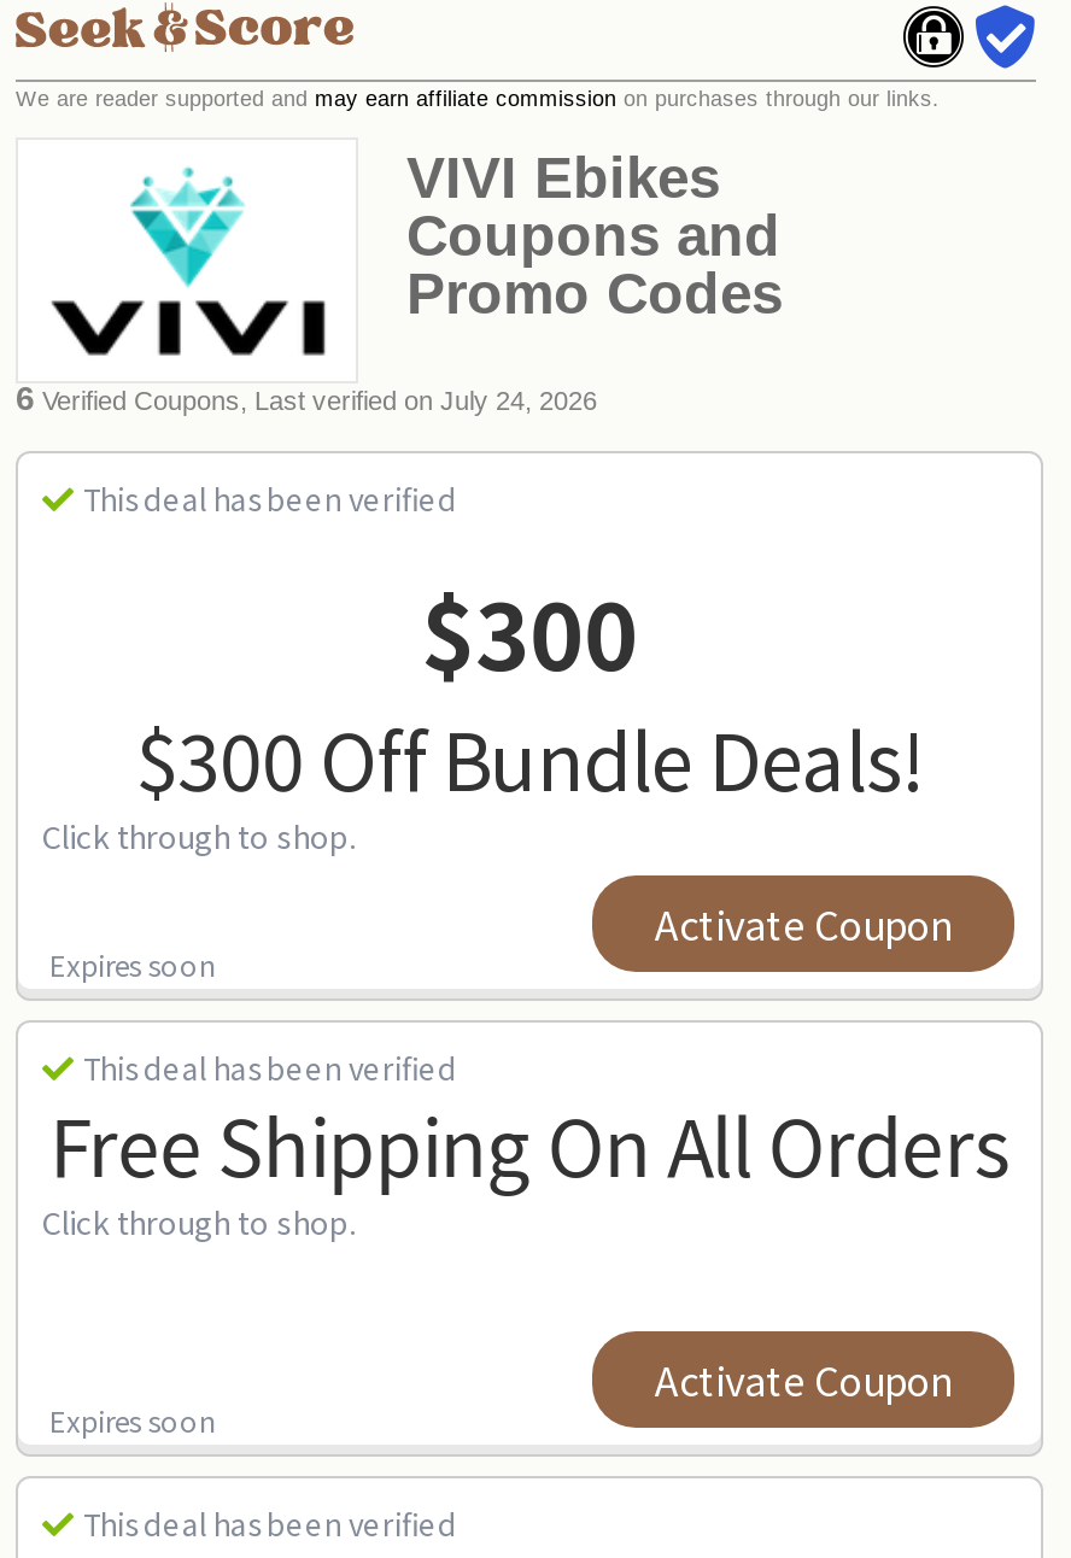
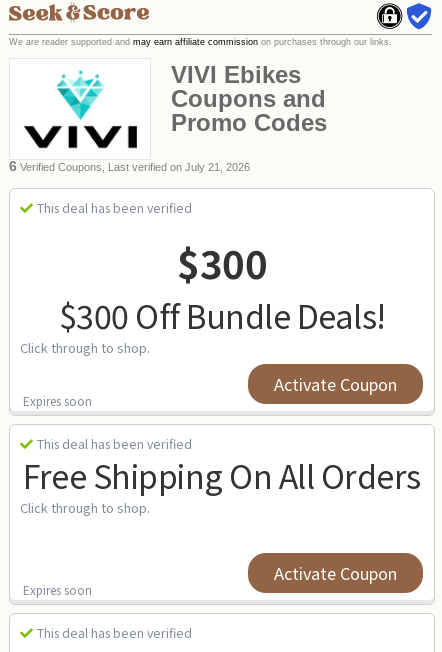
[16,381,597,417] 6 Verified Coupons, Last verified on July 24, 2026 -> [9,159,250,174] 6 Verified Coupons, Last verified on July 21, 2026

